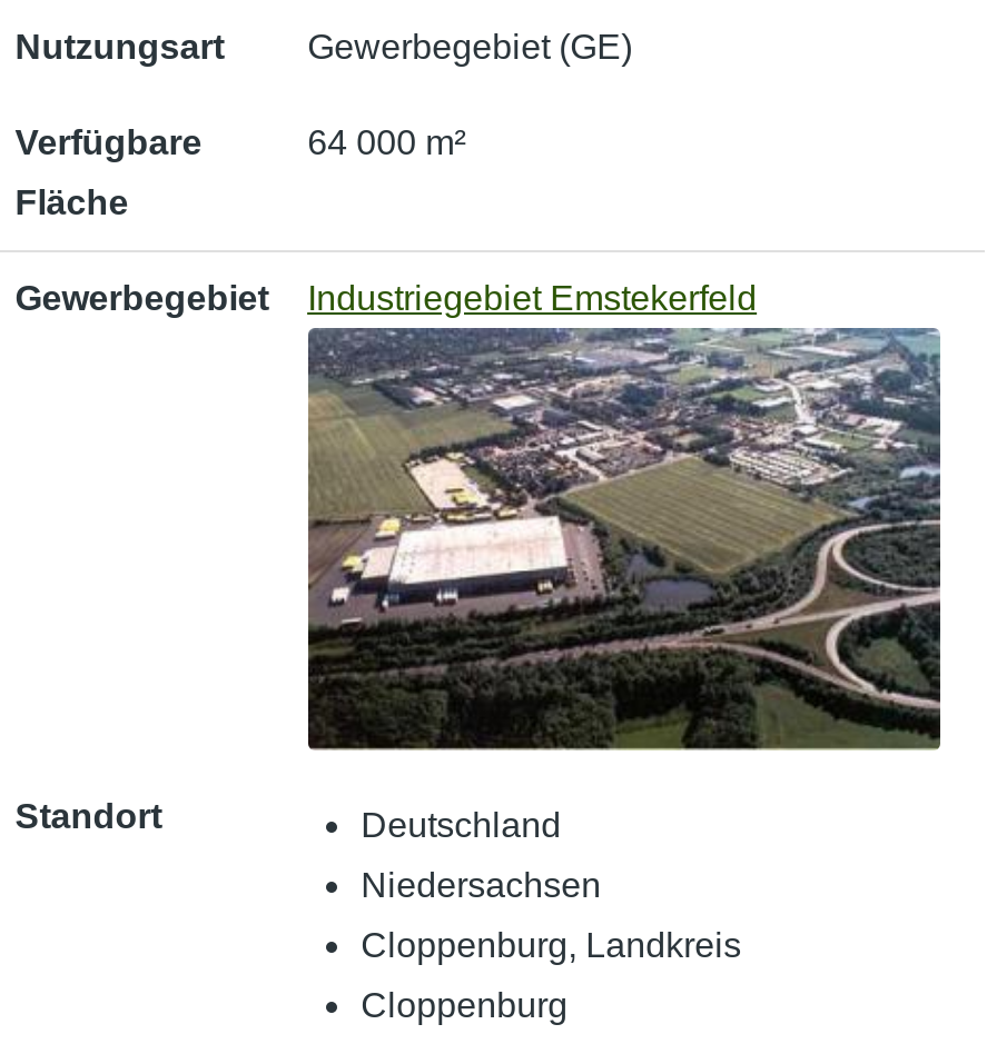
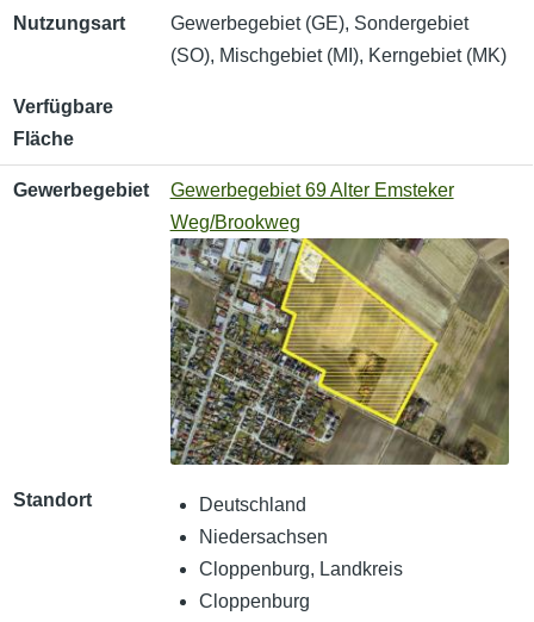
[307,28,632,66] Gewerbegebiet (GE) -> [170,13,506,66] Gewerbegebiet (GE), Sondergebiet | (SO), Mischgebiet (MI), Kerngebiet (MK)
[307,124,465,162] 64 000 m² -> none
[307,280,757,317] Industriegebiet Emstekerfeld -> [170,180,454,233] Gewerbegebiet 69 Alter Emsteker | Weg/Brookweg
[308,328,940,750] [image] -> [169,237,510,466] [image]

